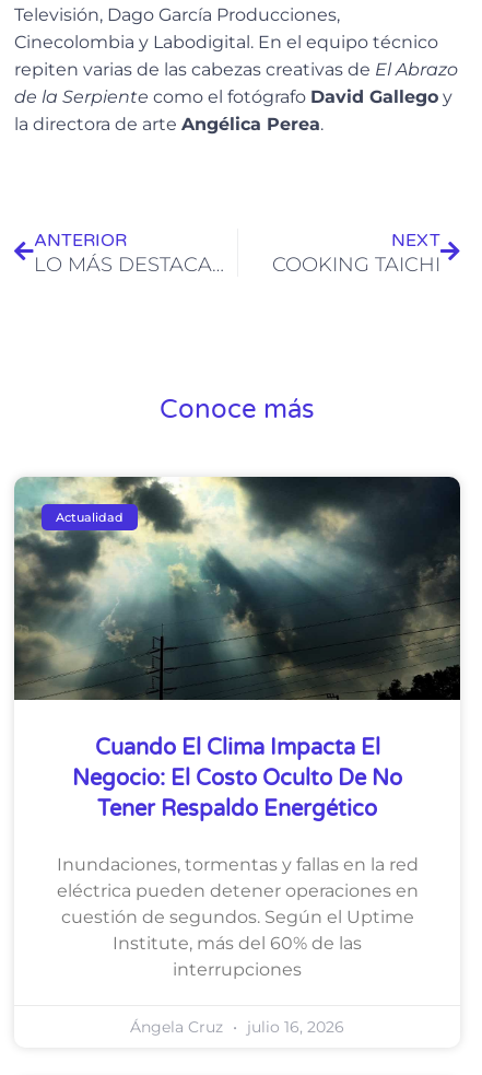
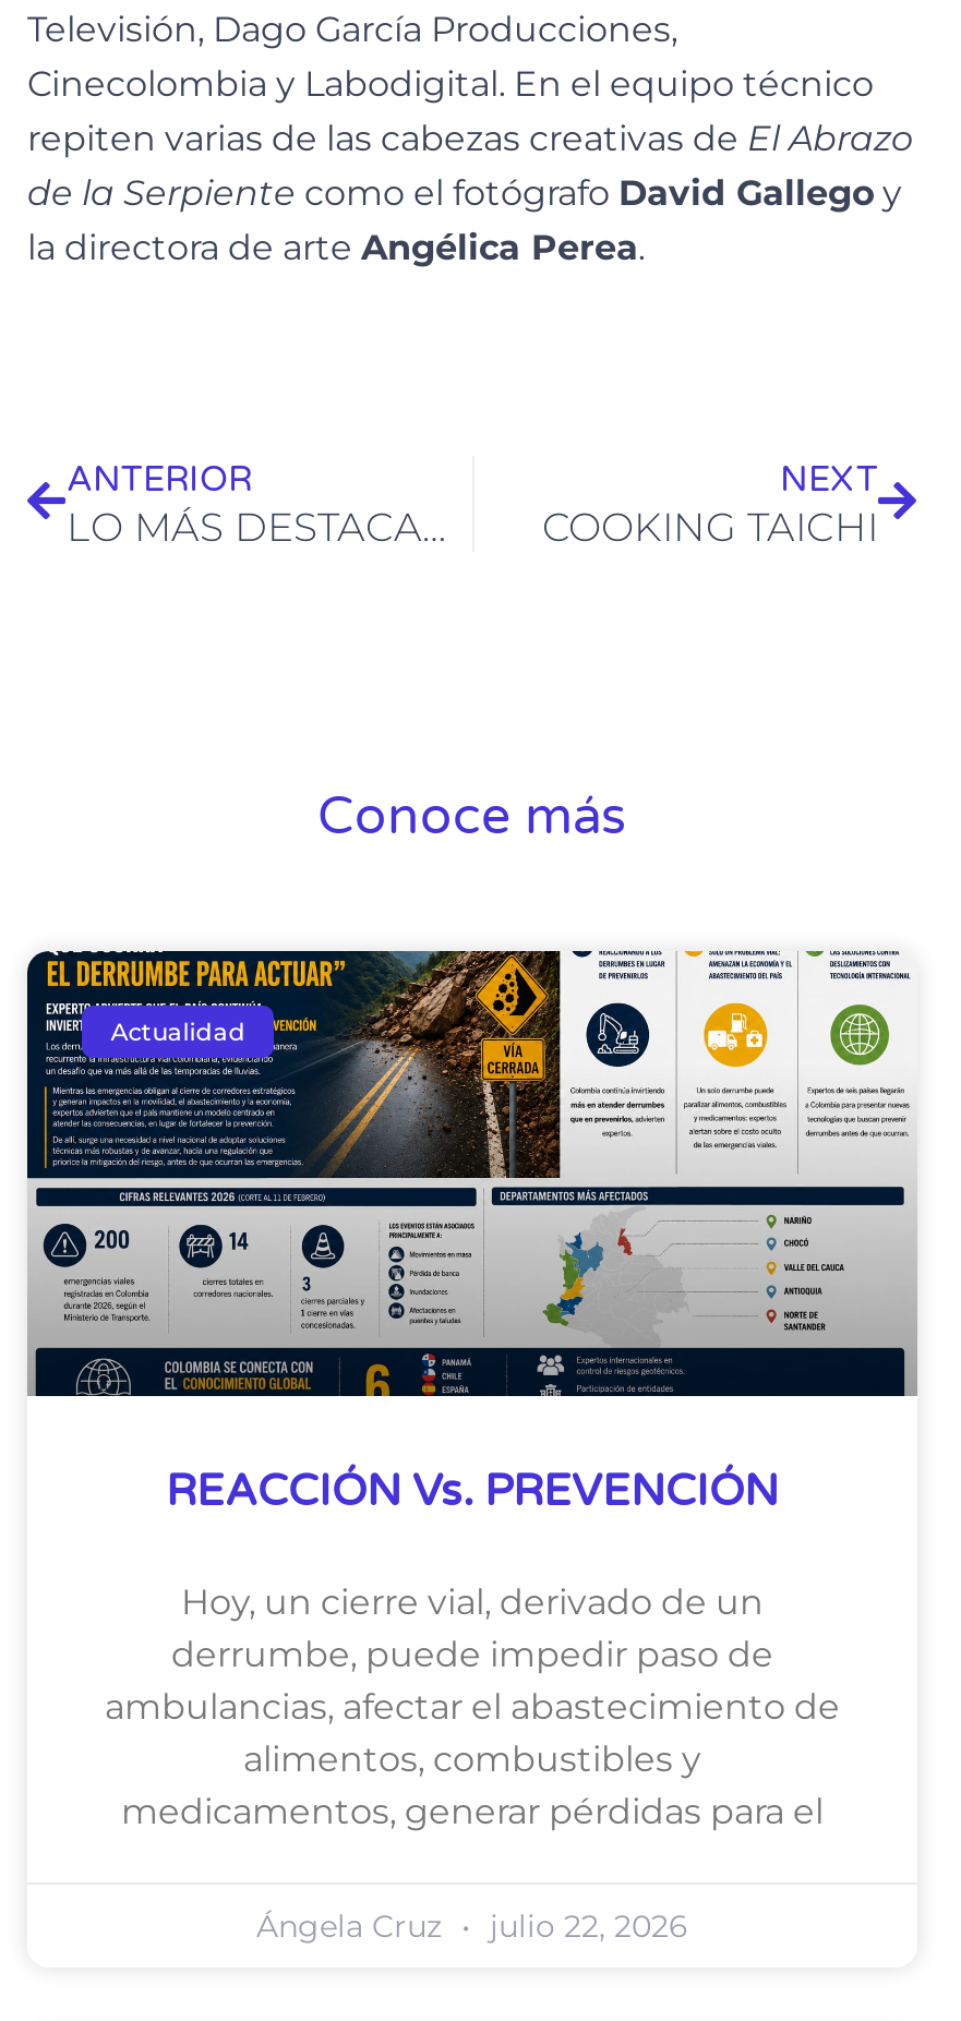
[13,476,461,822] [image] | Cuando El Clima Impacta El | Negocio: El Costo Oculto De No | Tener Respaldo Energético -> [27,949,917,1518] [image] | REACCIÓN Vs. PREVENCIÓN
[56,854,418,980] Inundaciones, tormentas y fallas en la red | eléctrica pueden detener operaciones en | cuestión de segundos. Según el Uptime | Institute, más del 60% de las | interrupciones -> [105,1582,840,1833] Hoy, un cierre vial, derivado de un | derrumbe, puede impedir paso de | ambulancias, afectar el abastecimiento de | alimentos, combustibles y | medicamentos, generar pérdidas para el
[130,1017,344,1037] Ángela Cruz julio 16, 2026 -> [256,1907,688,1946] Ángela Cruz julio 22, 2026

